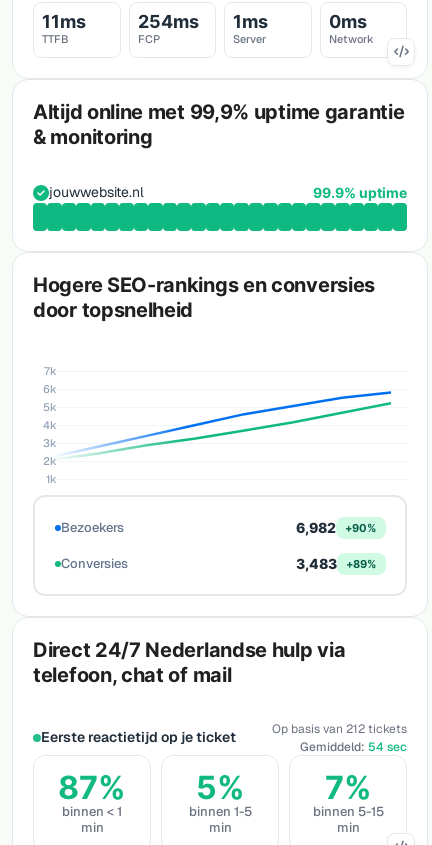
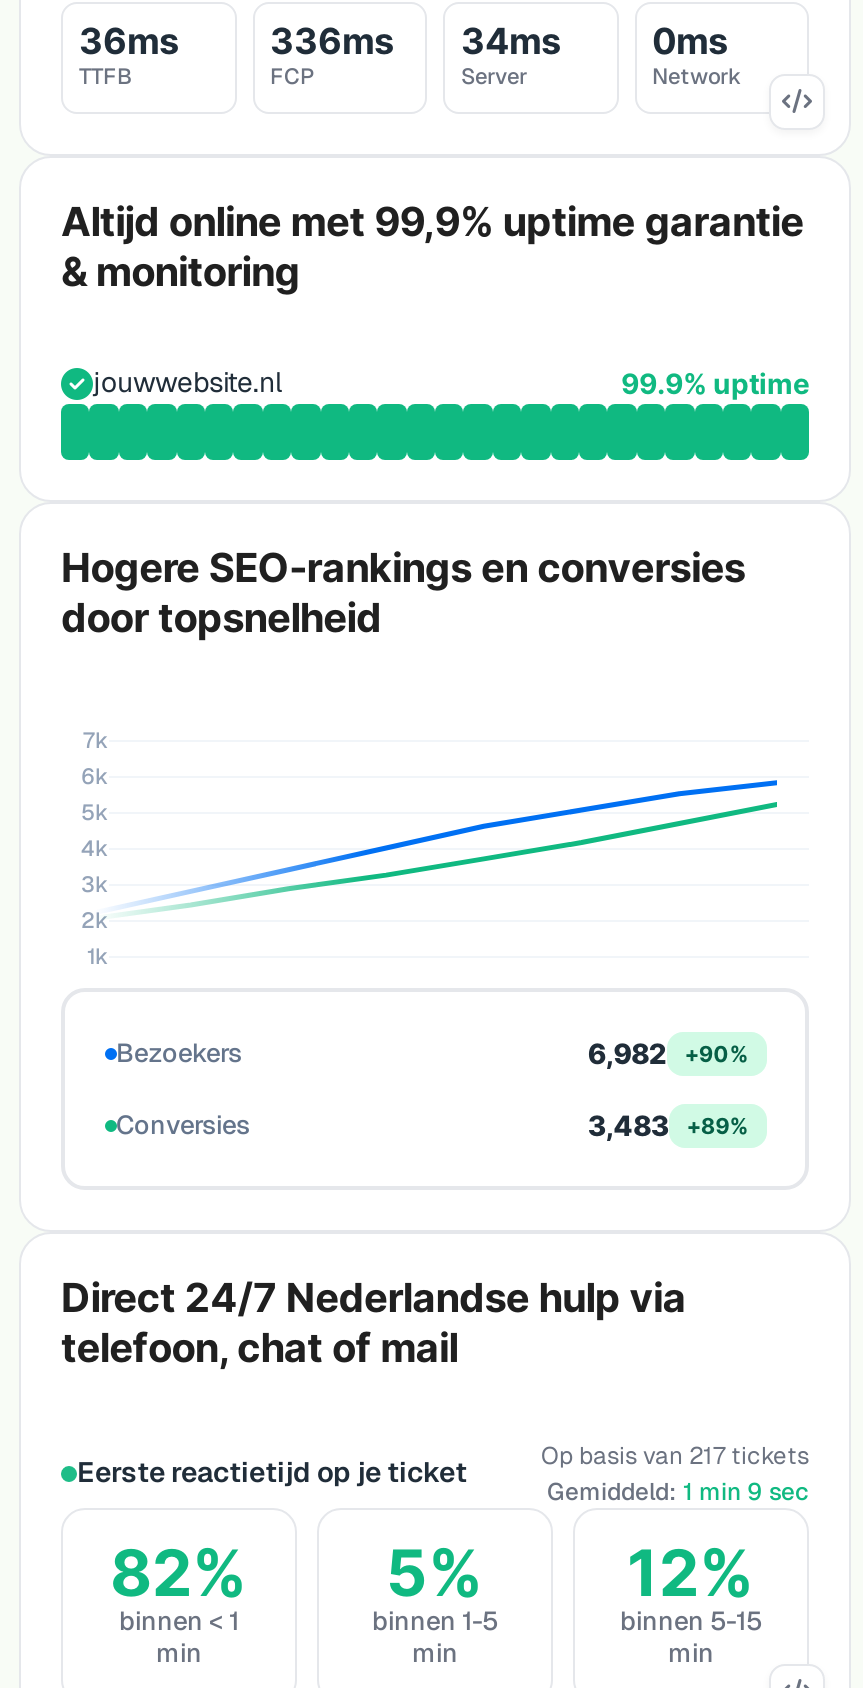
[42,11,86,32] 11ms -> [79,20,179,62] 36ms
[137,11,198,32] 254ms -> [270,20,394,62] 336ms
[233,11,268,32] 1ms -> [461,20,561,62] 34ms
[58,721,407,807] Op basis van 212 tickets | Gemiddeld: 54 sec | 87% -> [110,1440,809,1612] Op basis van 217 tickets | Gemiddeld: 1 min 9 sec | 82%
[324,768,371,807] 7% -> [627,1534,755,1612] 12%

